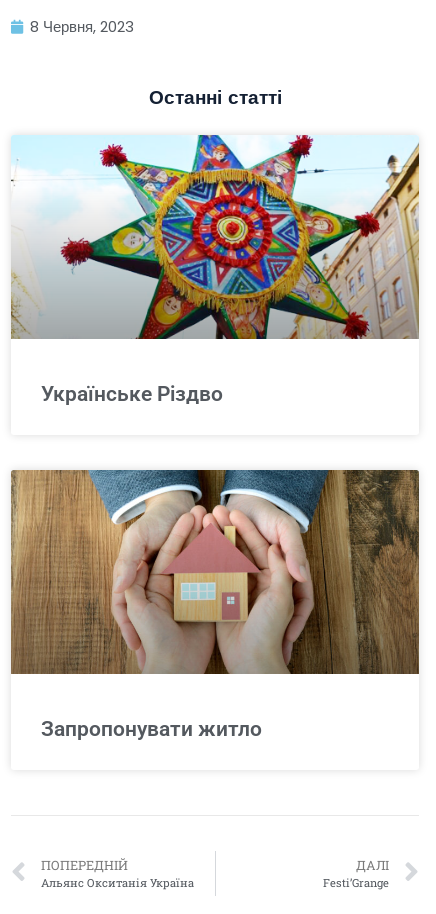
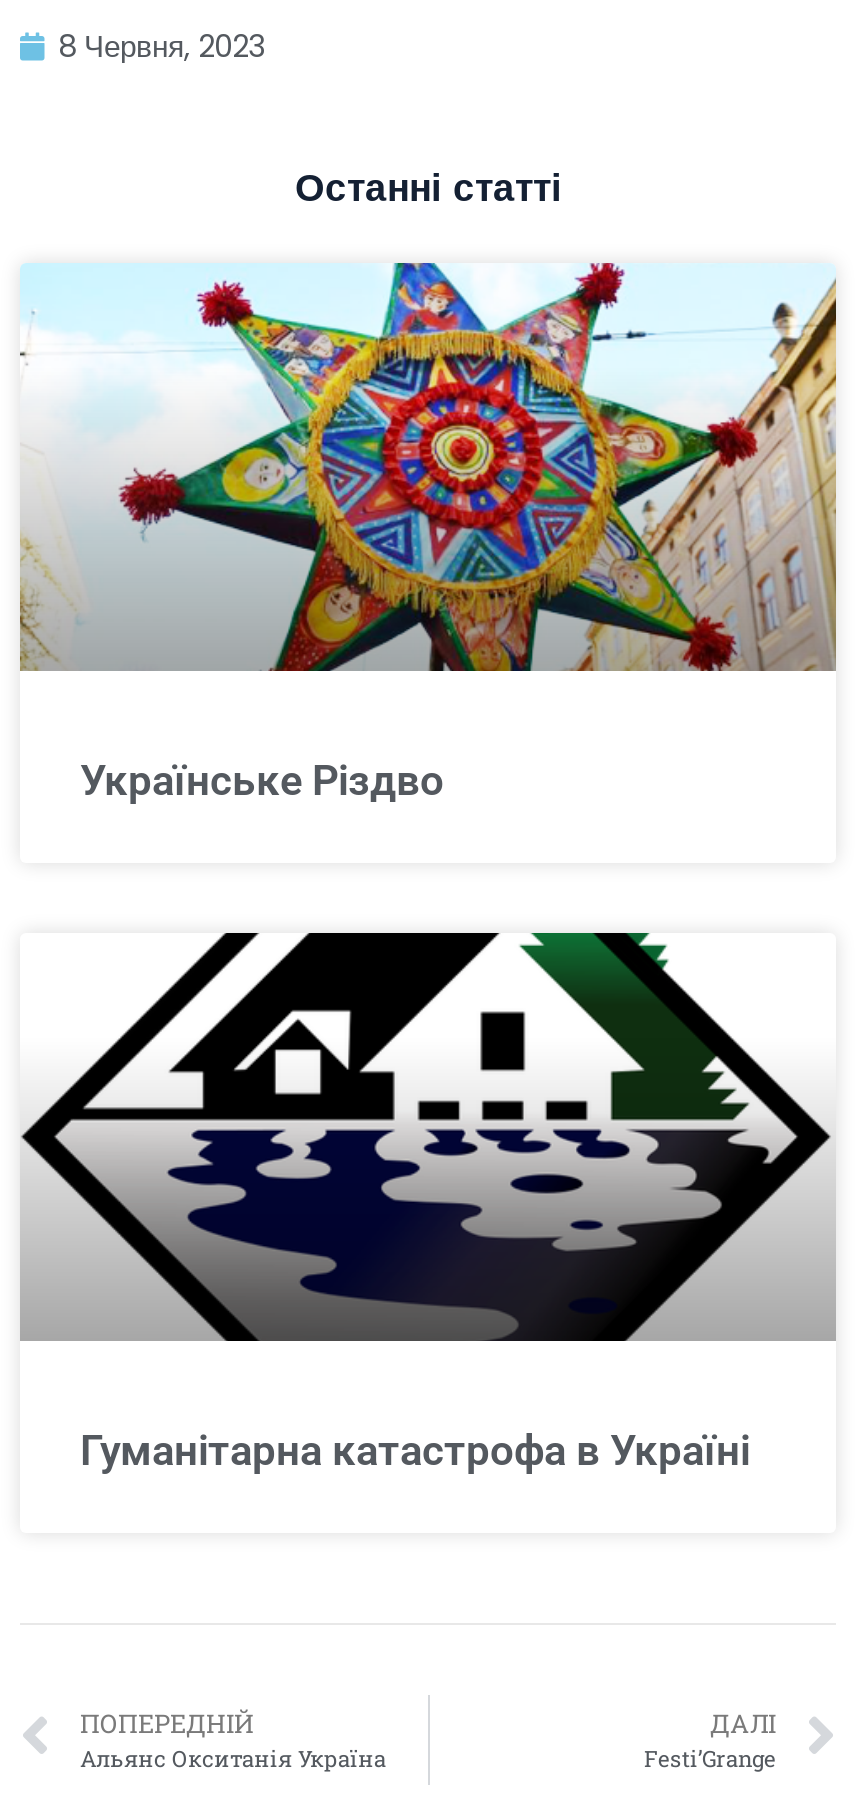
[10,469,420,675] [image] -> [20,931,836,1343] [image]
[41,717,262,741] Запропонувати житло -> [80,1427,750,1475] Гуманітарна катастрофа в Україні

